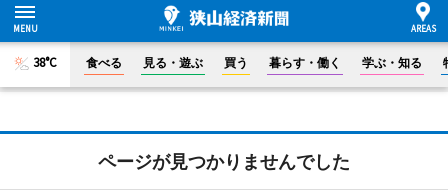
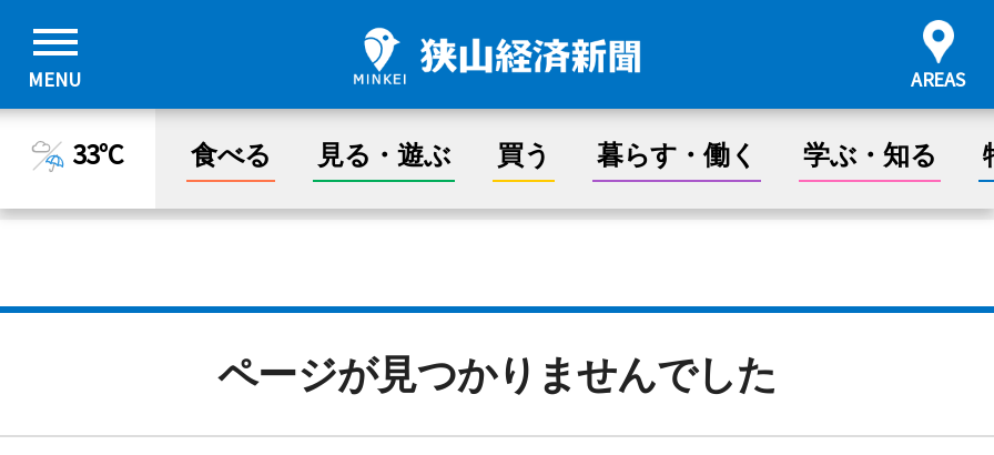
[32,54,56,71] 38°C -> [72,136,125,174] 33°C

